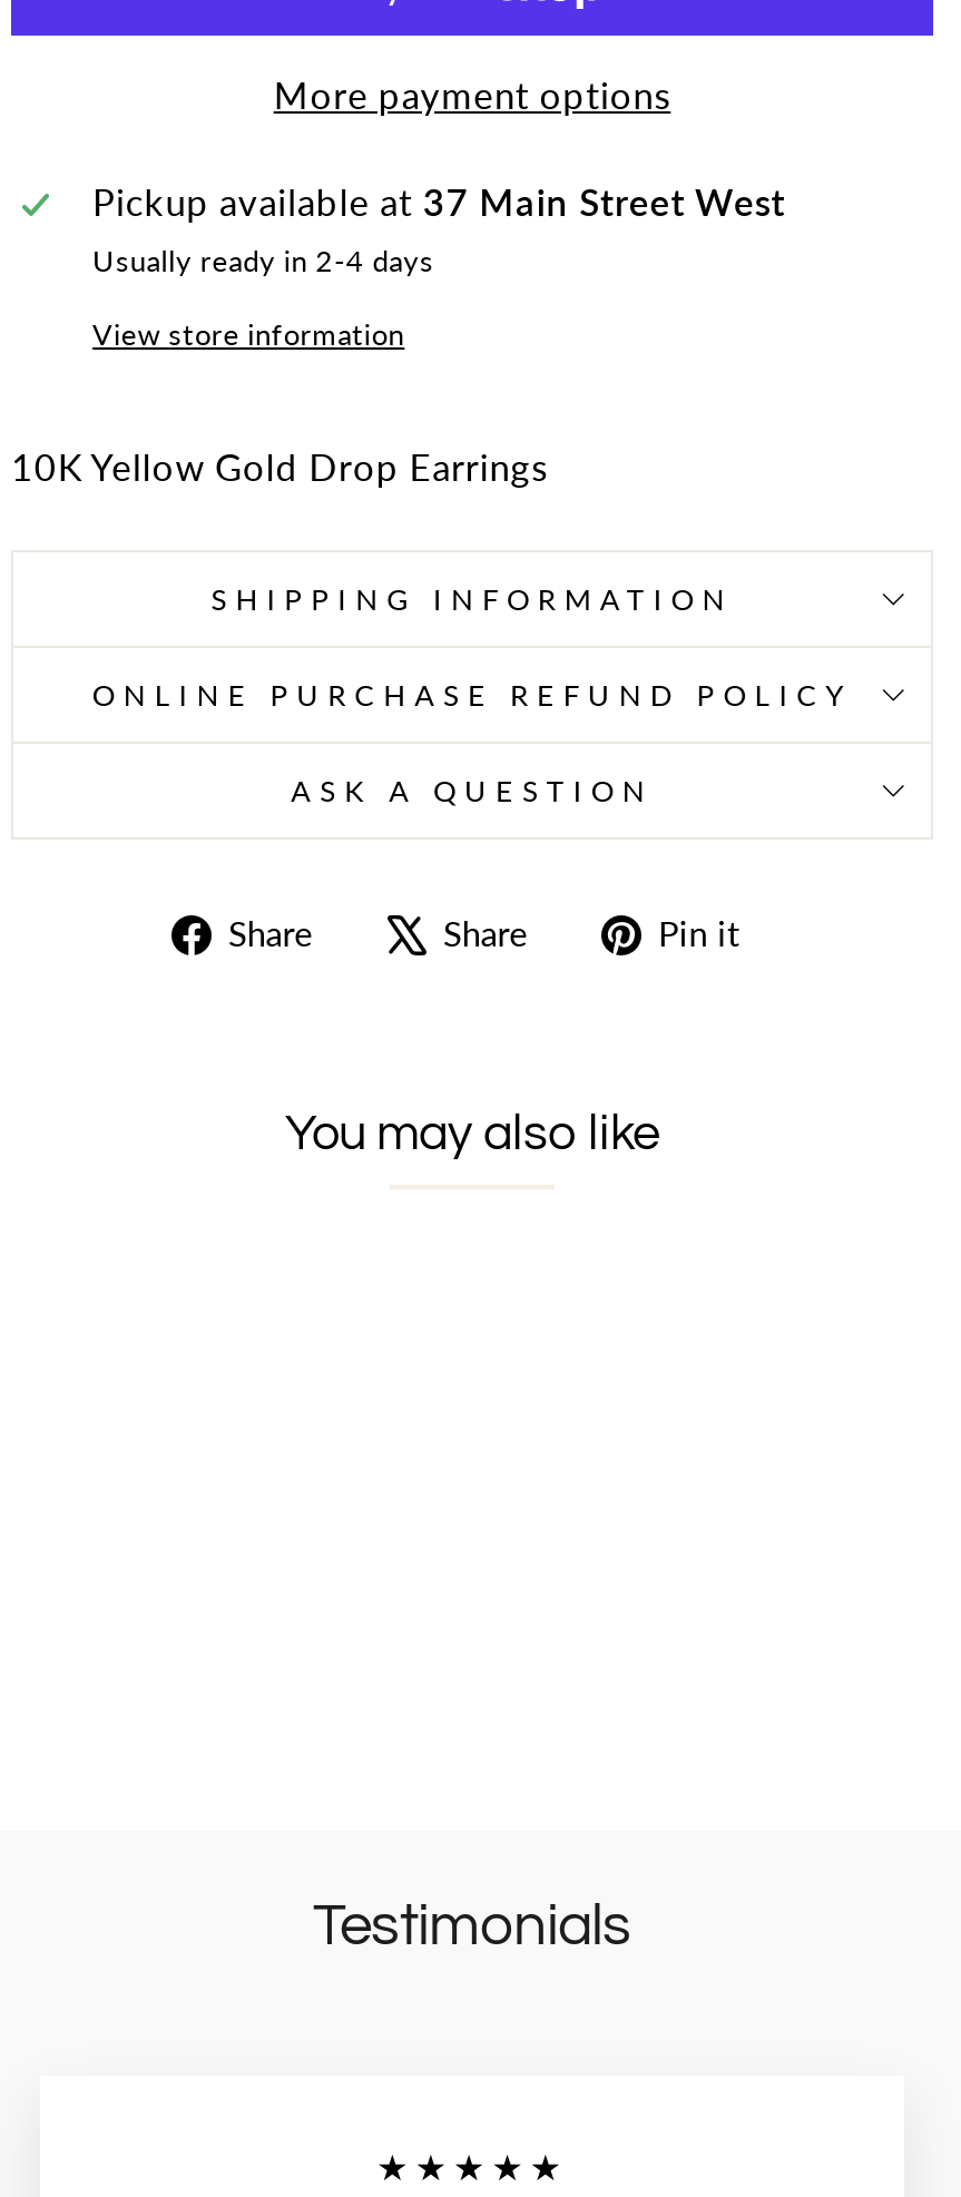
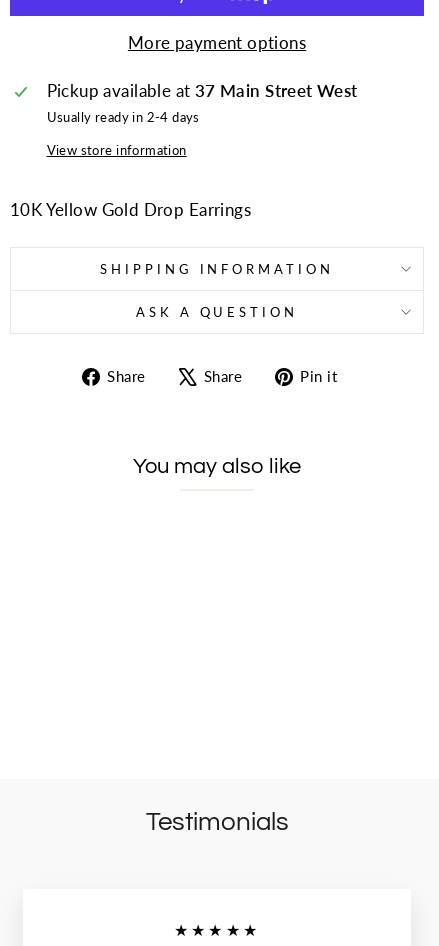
[92,677,852,713] ONLINE PURCHASE REFUND POLICY -> none

